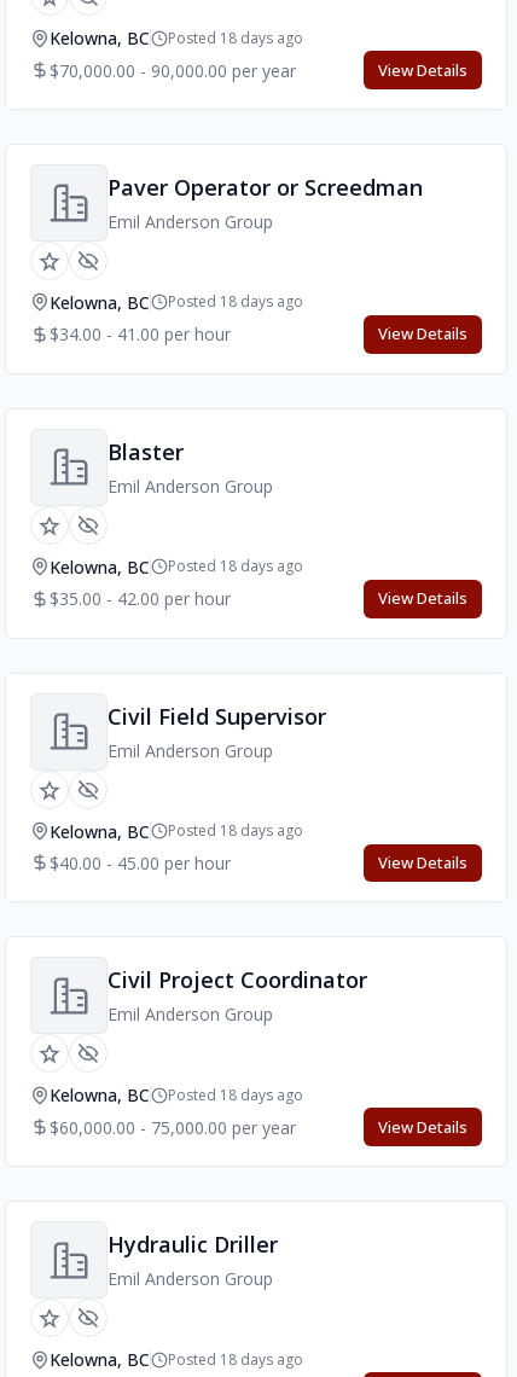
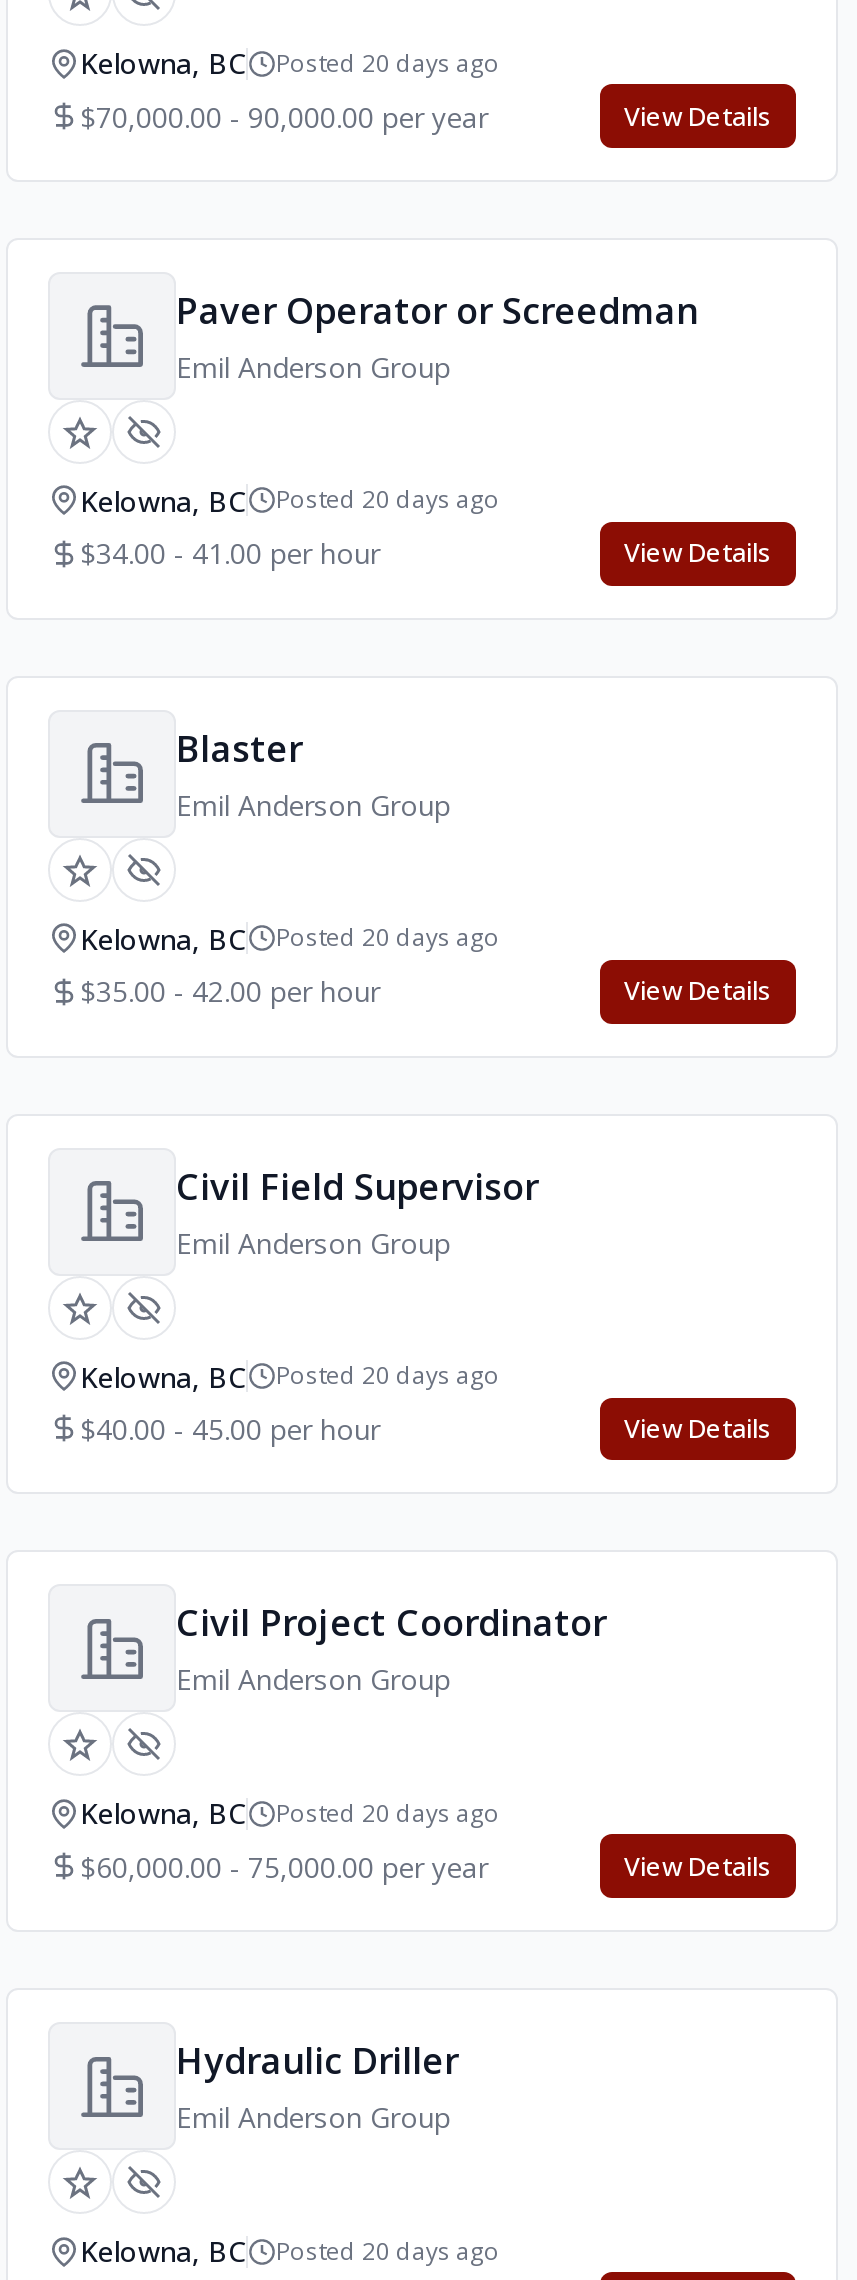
[168,27,303,48] Posted 18 days ago -> [276,45,500,79] Posted 20 days ago
[168,292,303,312] Posted 18 days ago -> [276,483,500,517] Posted 20 days ago
[168,556,303,576] Posted 18 days ago -> [276,920,500,954] Posted 20 days ago
[168,820,303,841] Posted 18 days ago -> [276,1358,500,1392] Posted 20 days ago
[168,1084,303,1105] Posted 18 days ago -> [276,1796,500,1830] Posted 20 days ago
[168,1349,303,1369] Posted 18 days ago -> [276,2233,500,2267] Posted 20 days ago

